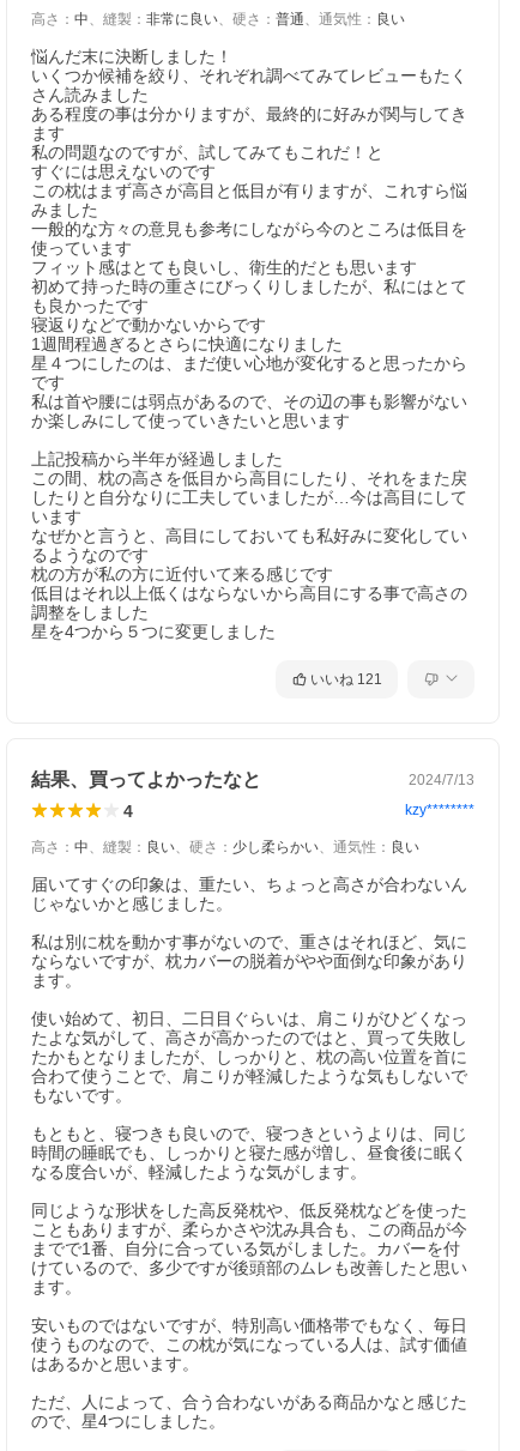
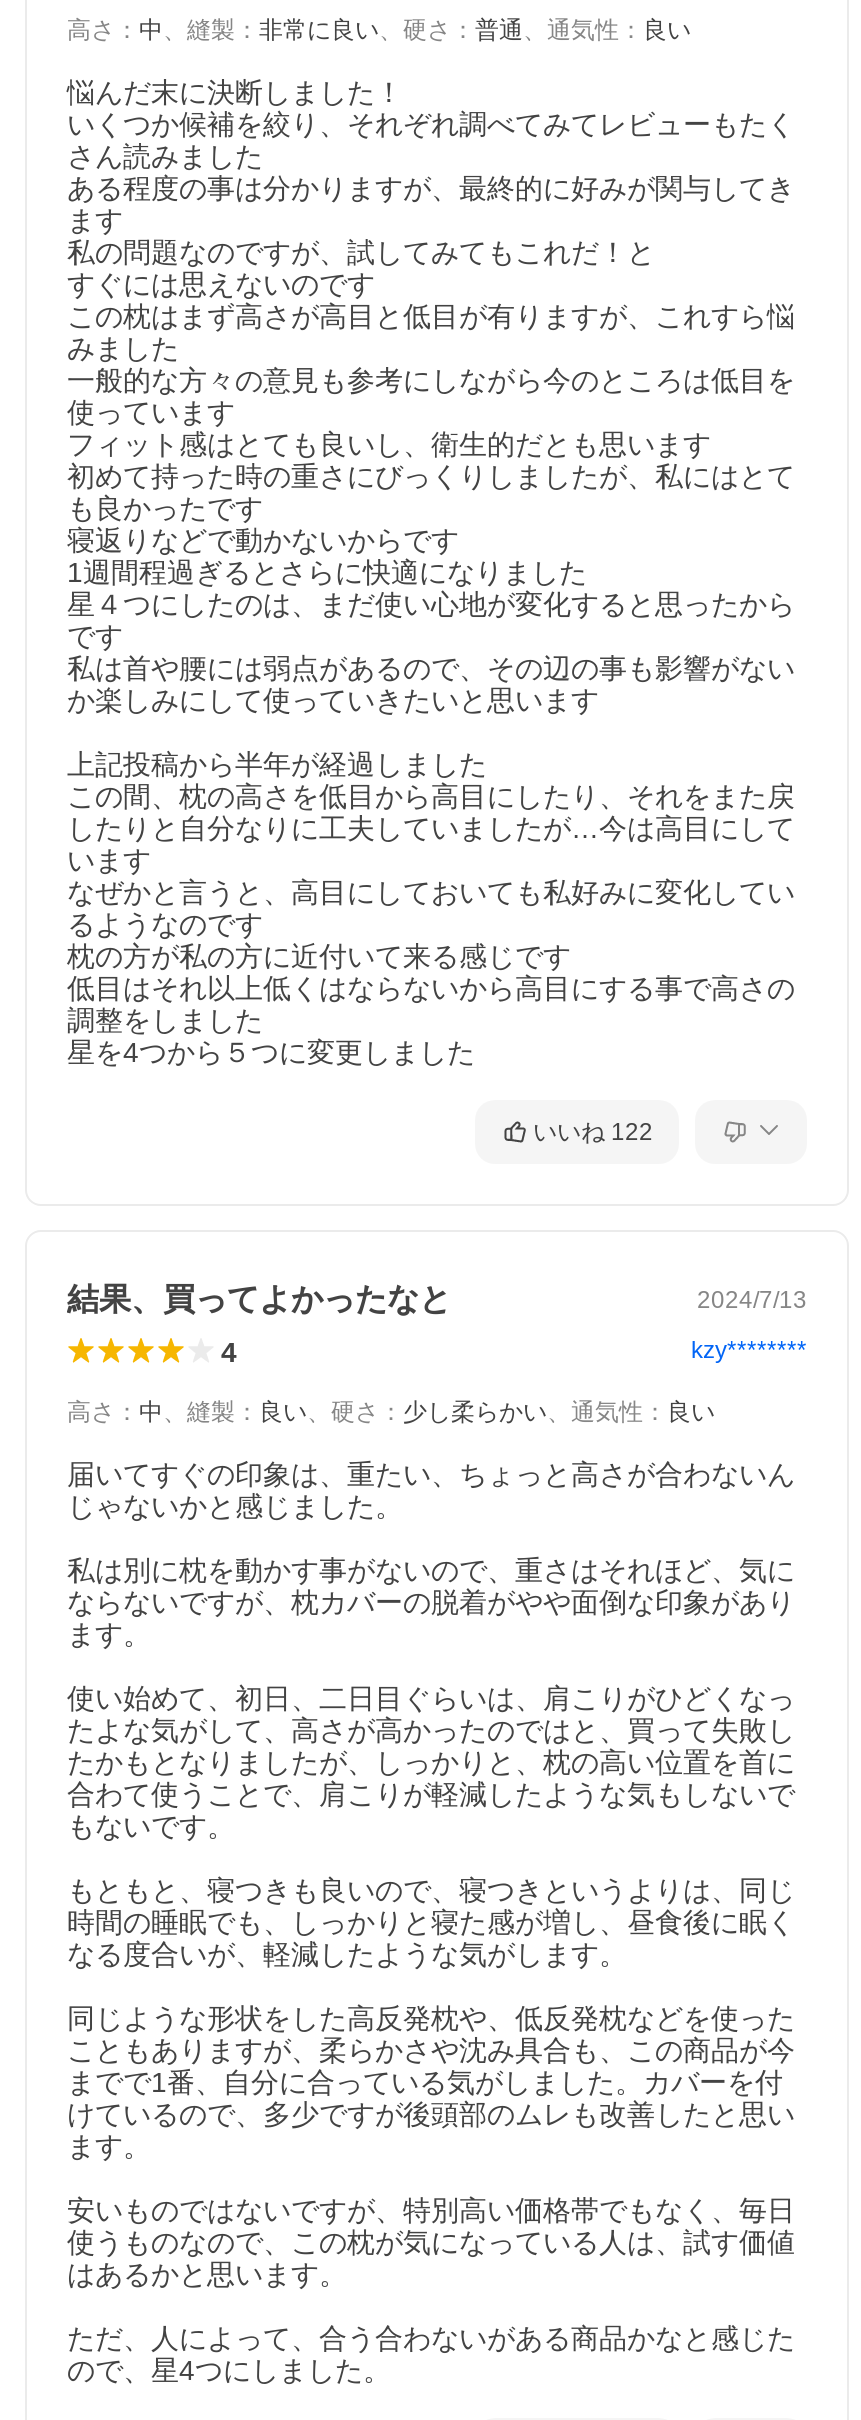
[310,671,382,688] いいね121 -> [533,1119,653,1147] いいね122

